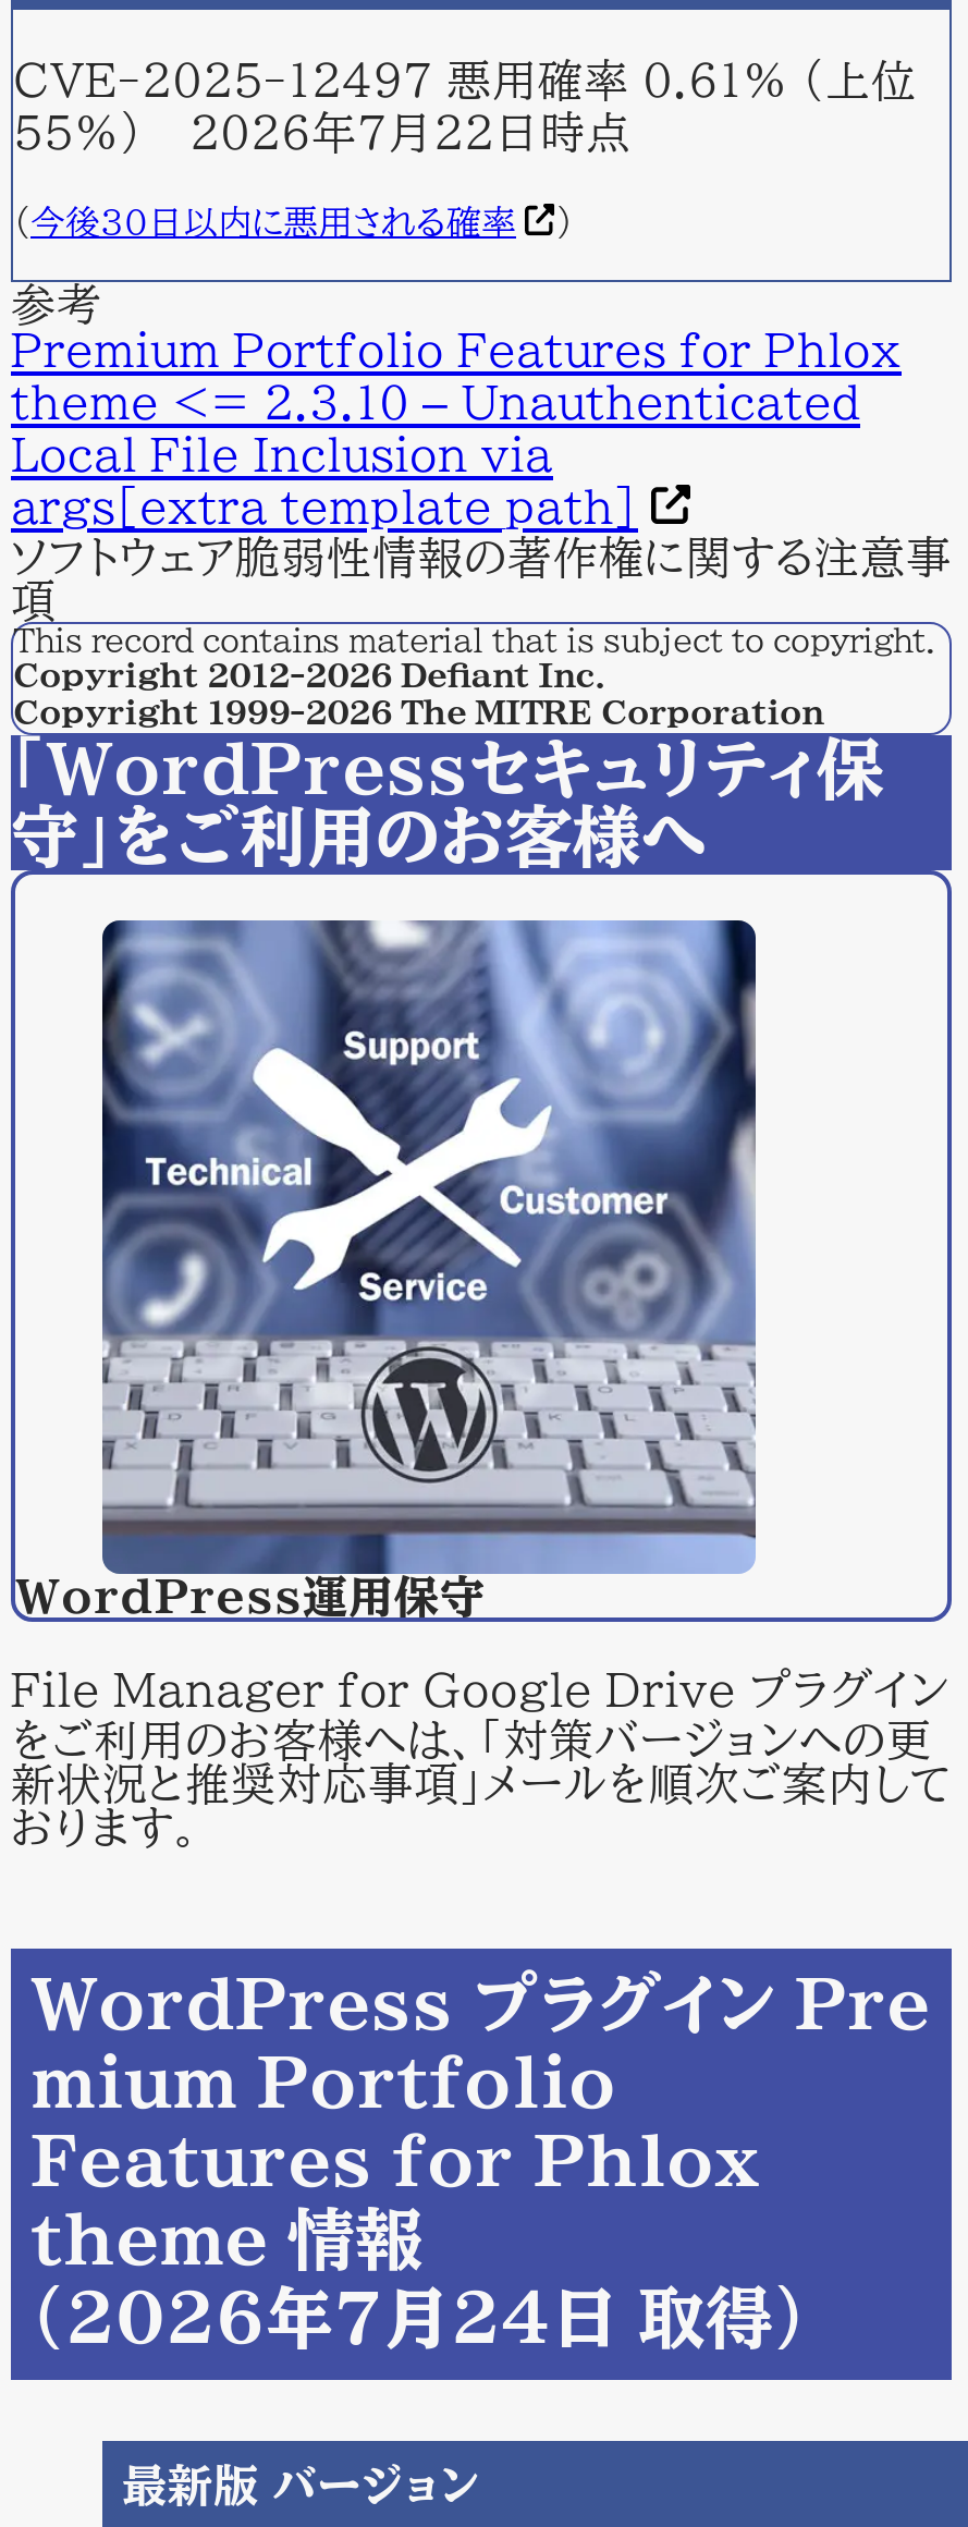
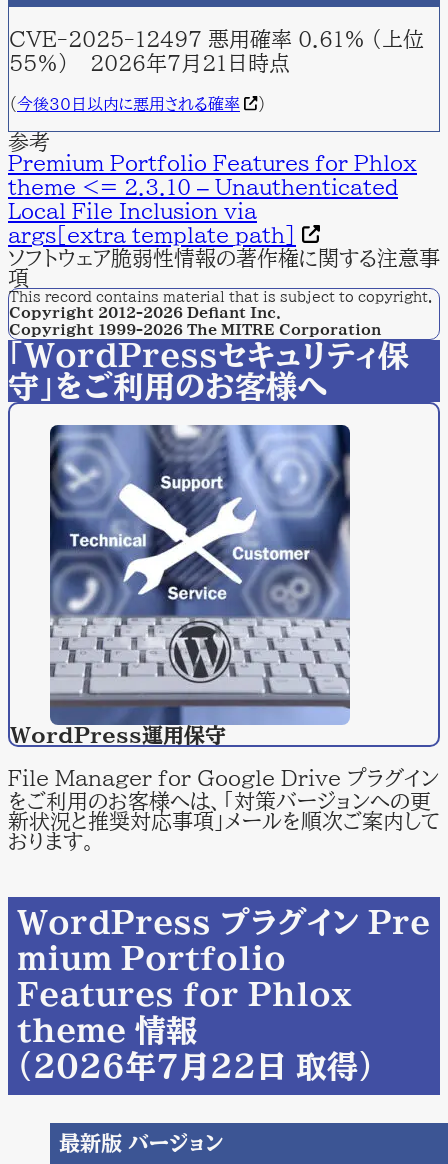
[13,109,645,153] 55%） 2026年7月22日時点 -> [9,53,296,73] 55%） 2026年7月21日時点
[30,2285,808,2353] （2026年7月24日 取得） -> [17,1051,374,1082] （2026年7月22日 取得）

